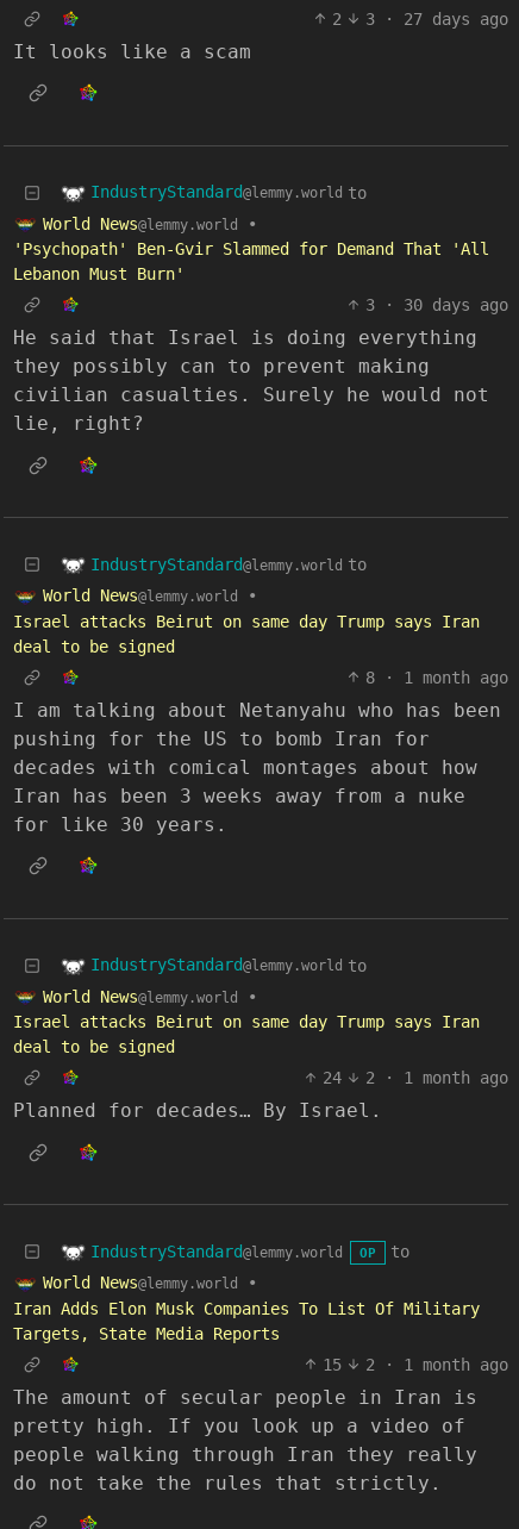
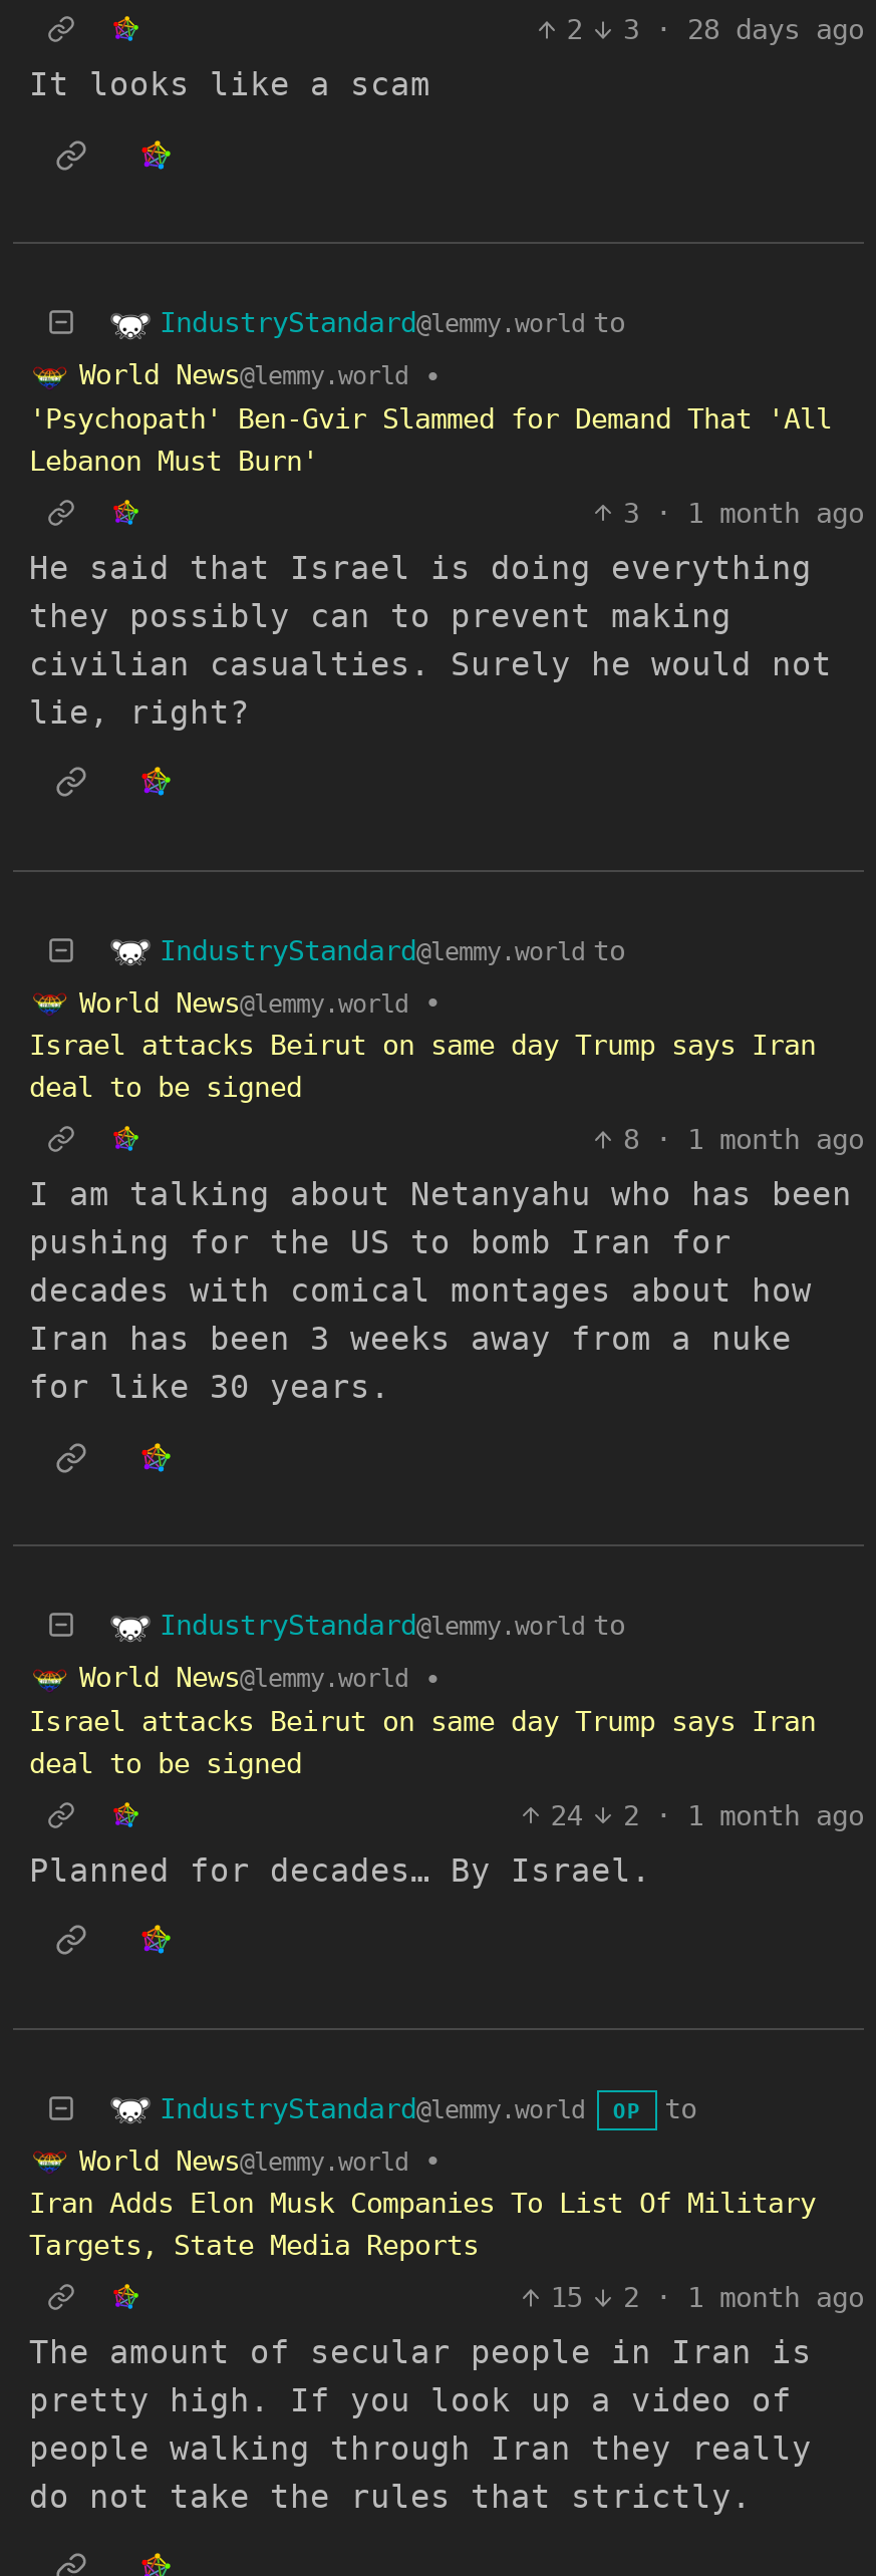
[332,9,508,28] 2 3 · 27 days ago -> [567,14,864,46] 2 3 · 28 days ago
[365,295,508,314] 3 · 30 days ago -> [623,497,864,529] 3 · 1 month ago

